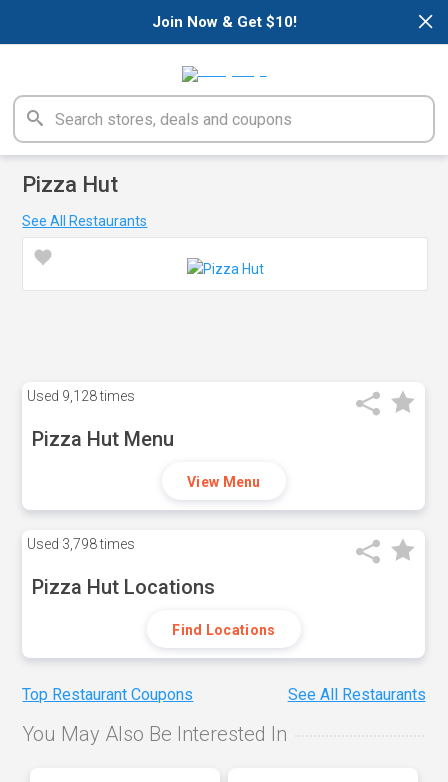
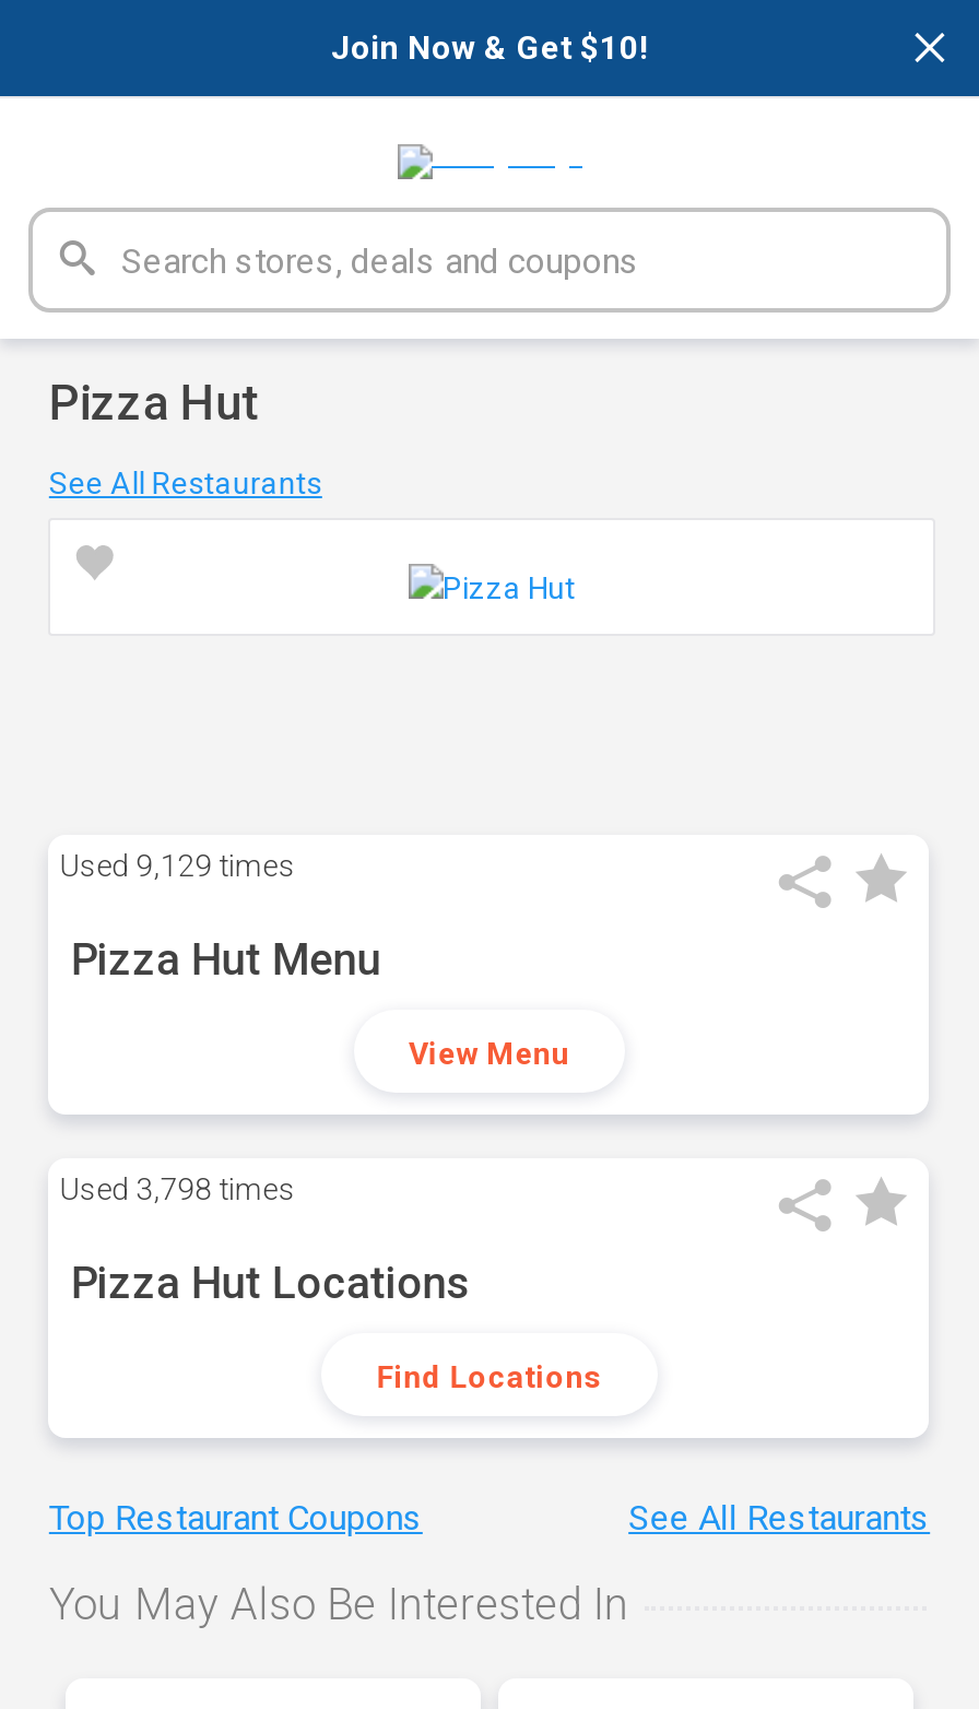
[27,388,135,404] Used 9,128 times -> [60,848,296,883] Used 9,129 times

